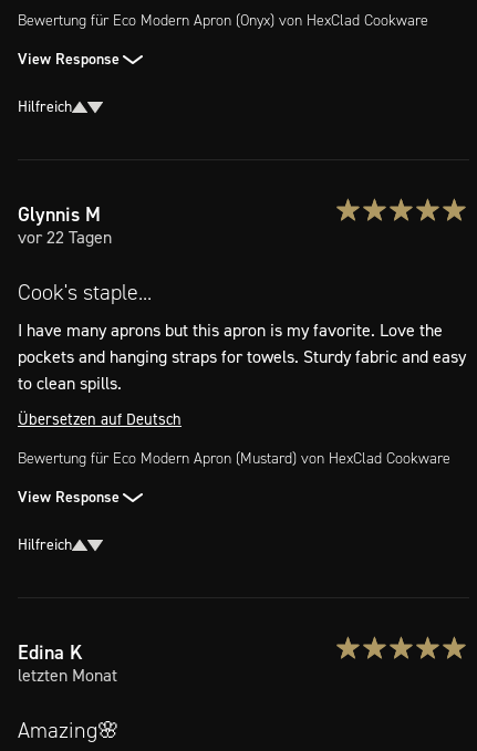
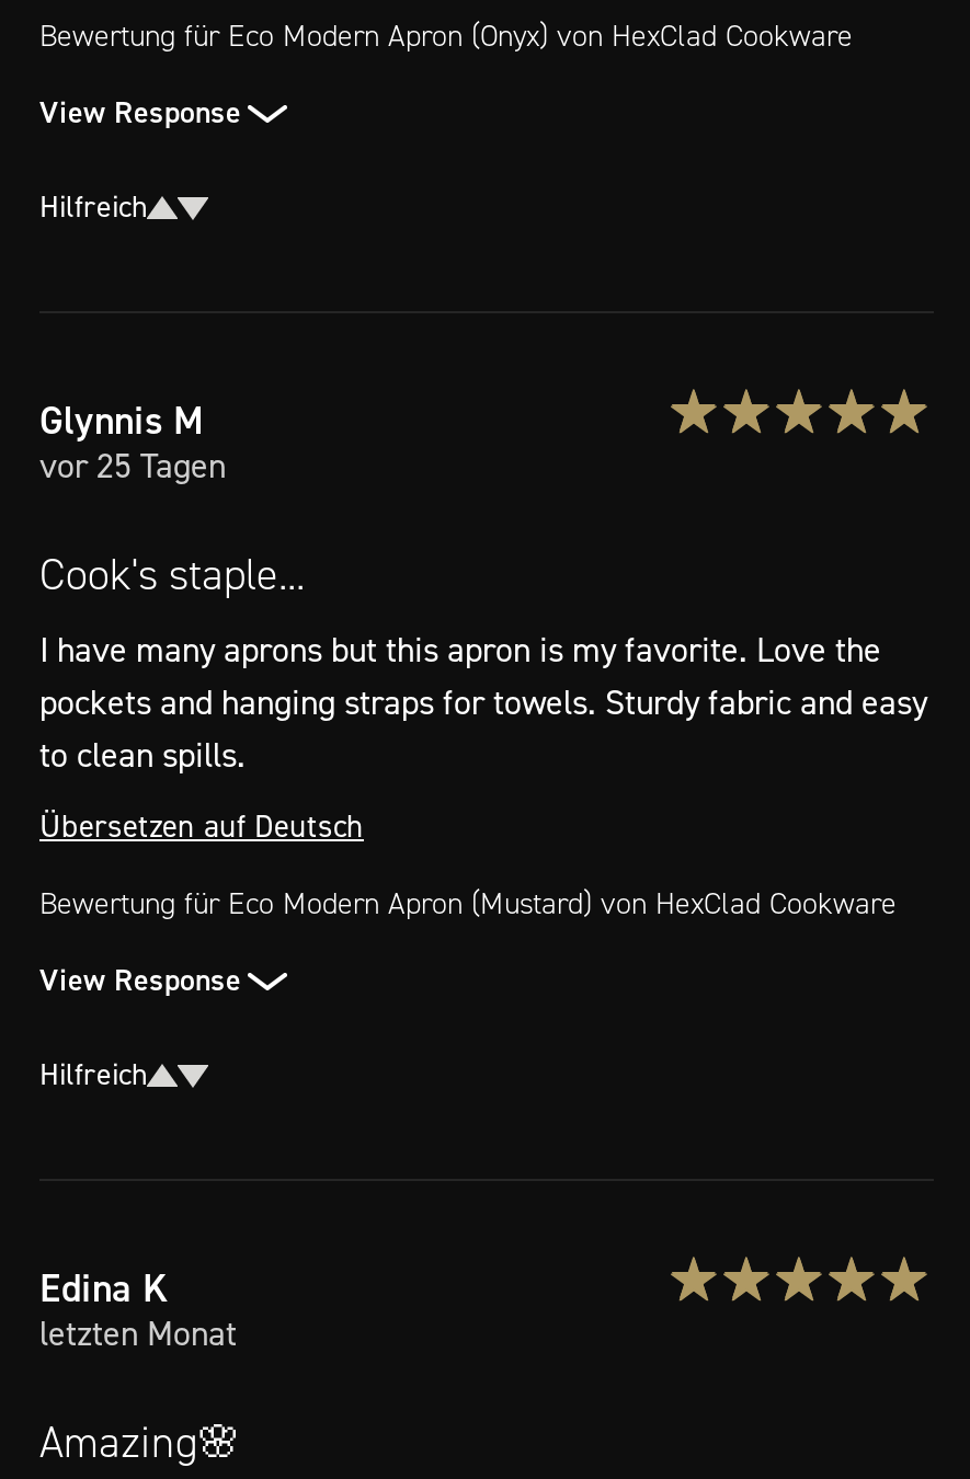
[18,225,112,248] vor 22 Tagen -> [39,442,226,488] vor 25 Tagen

